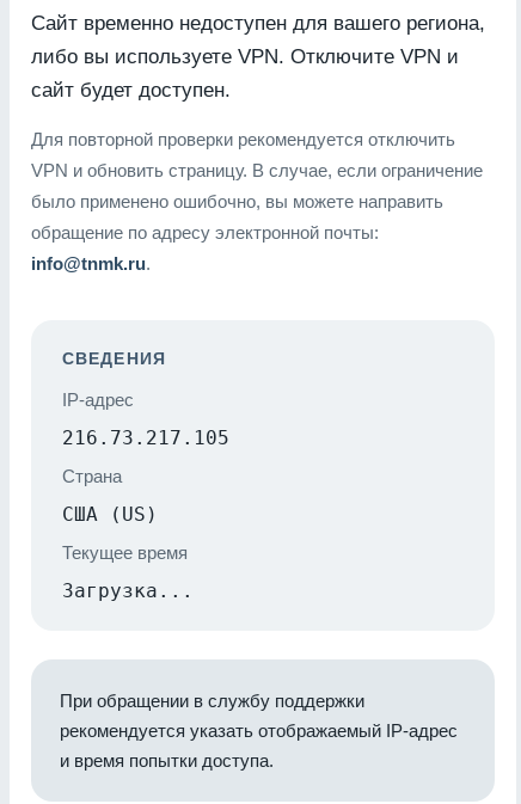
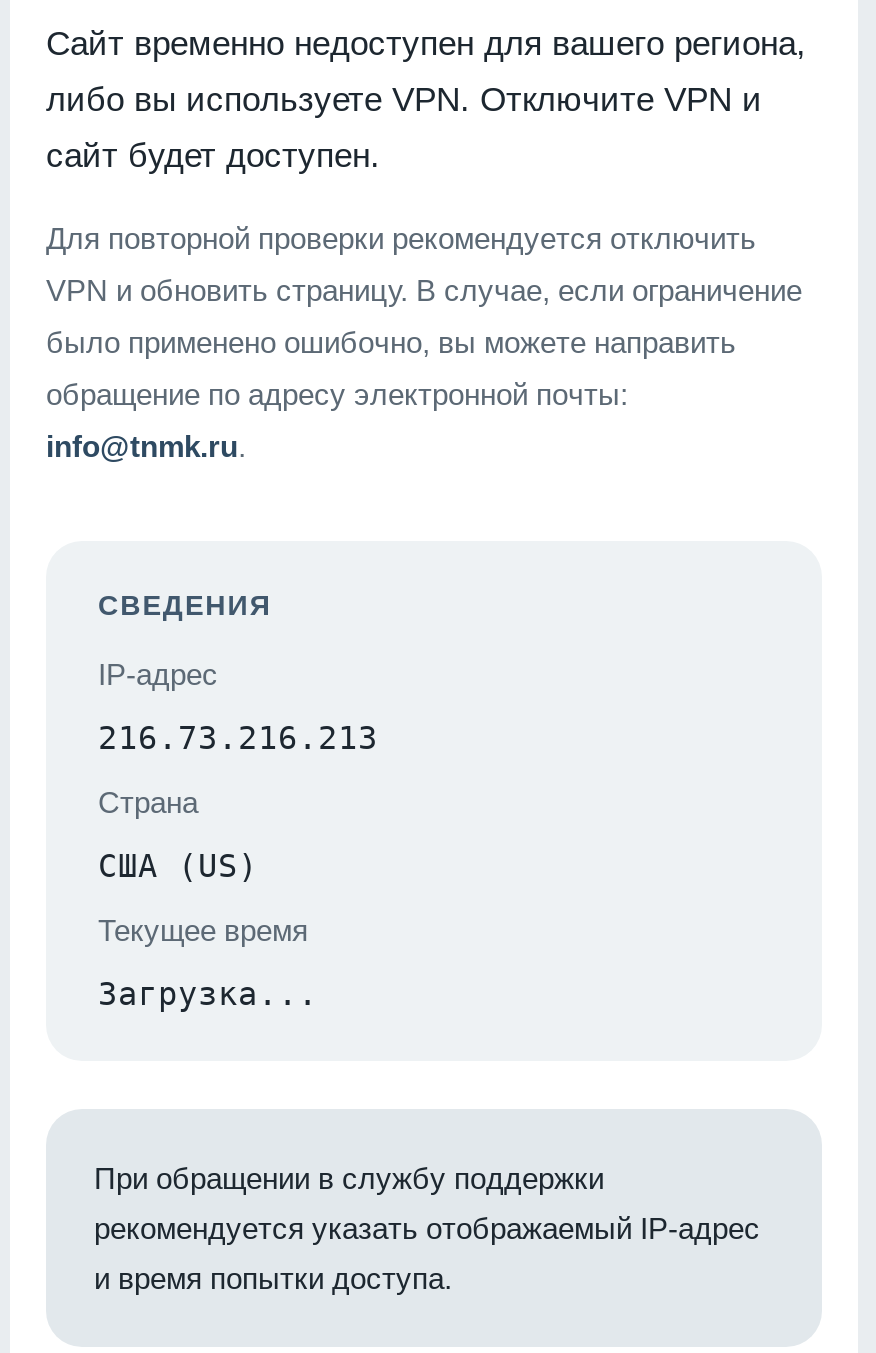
[62,426,229,449] 216.73.217.105 -> [98,718,378,756] 216.73.216.213

